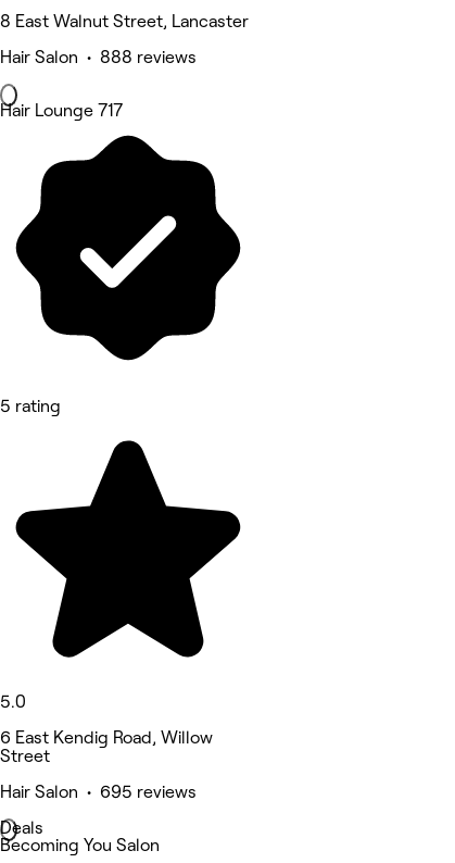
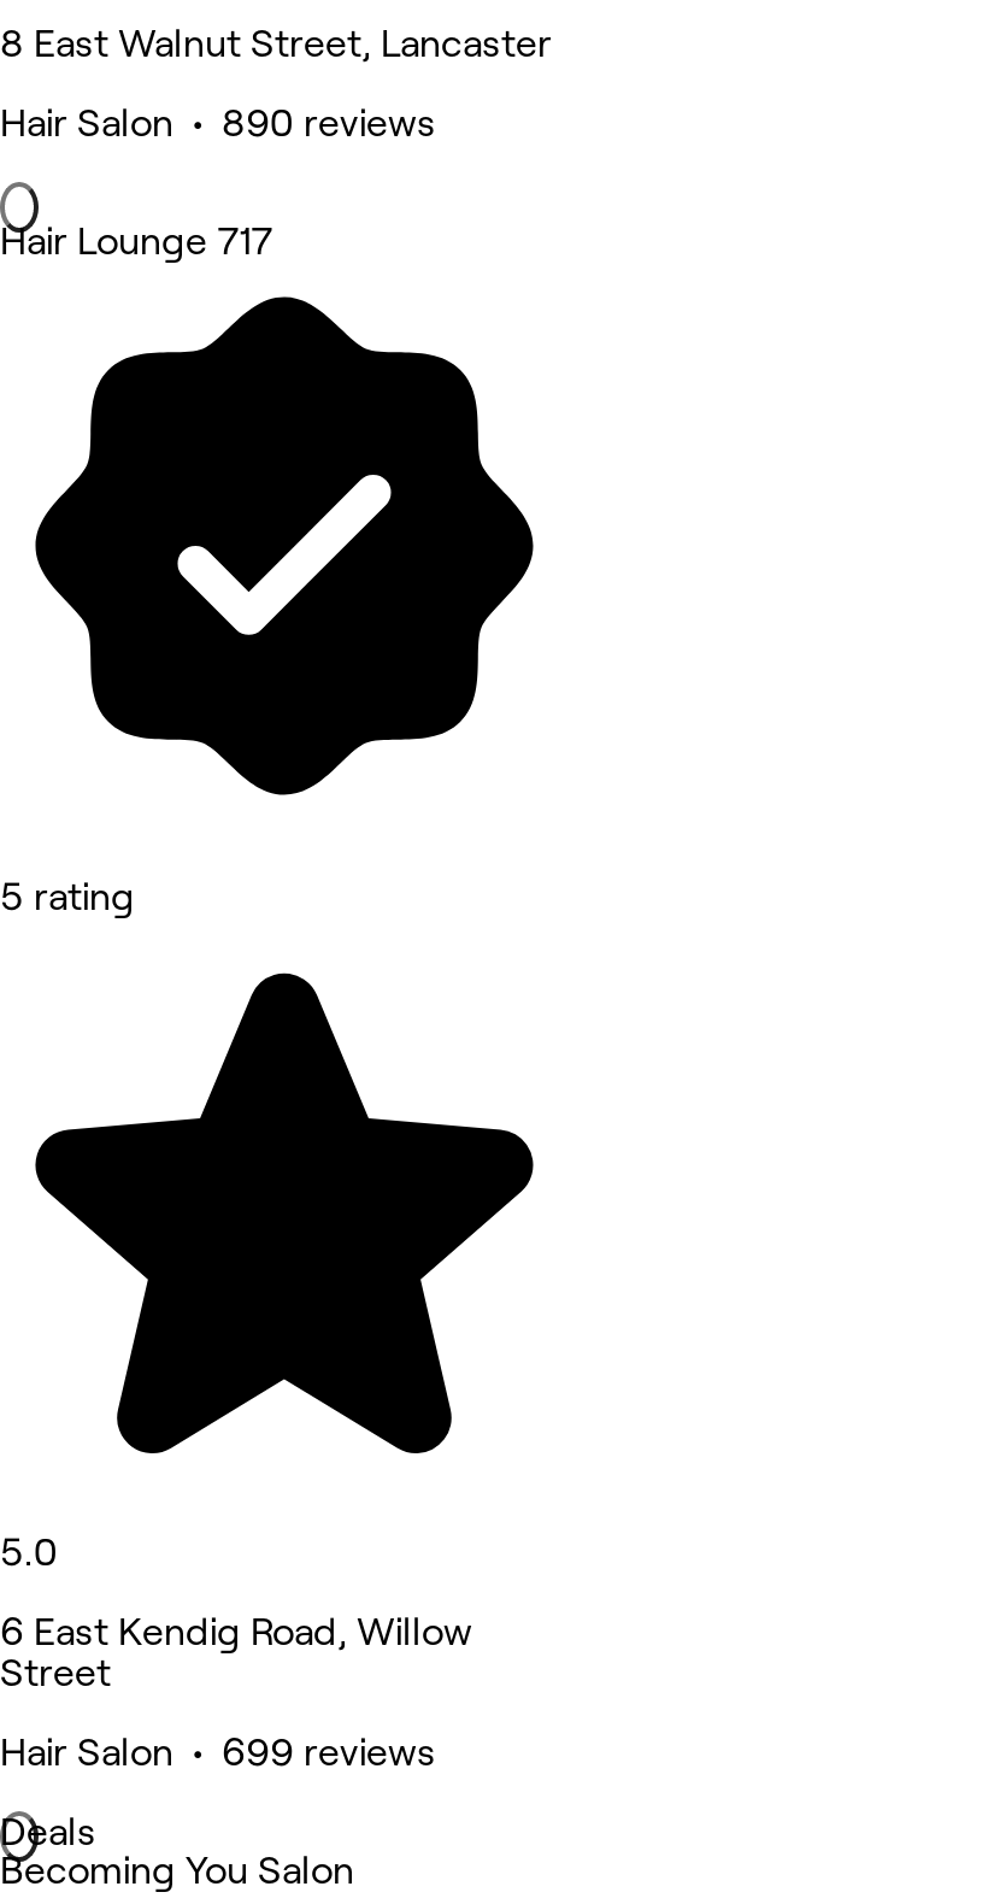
[0,48,197,67] Hair Salon • 888 reviews -> [0,103,436,144] Hair Salon • 890 reviews
[0,783,197,801] Hair Salon • 695 reviews -> [0,1732,436,1773] Hair Salon • 699 reviews

